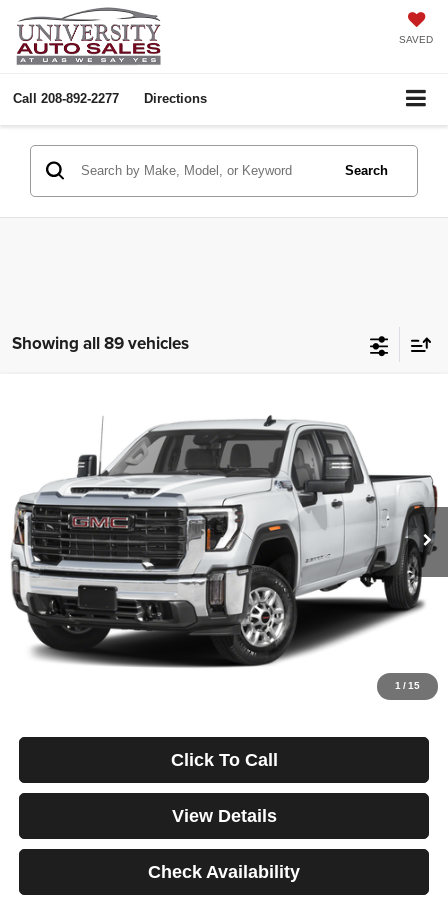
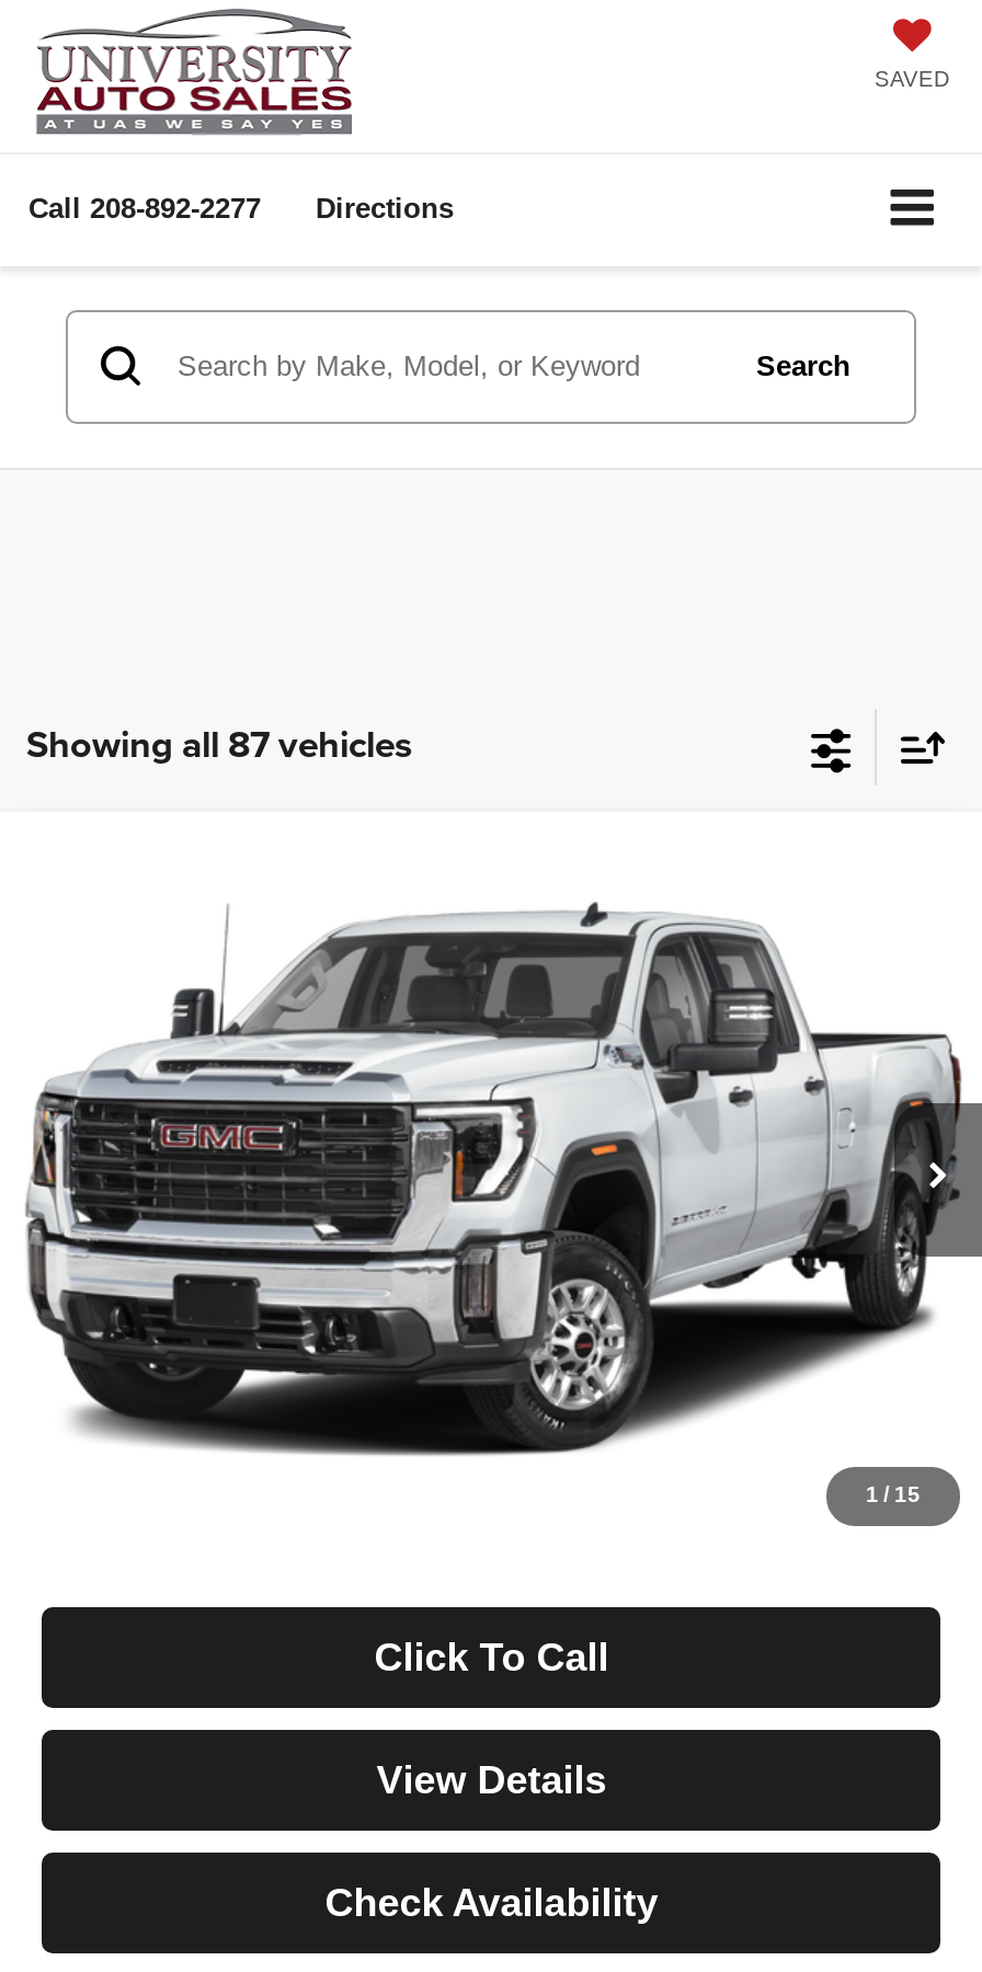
[12,331,189,355] Showing all 89 vehicles -> [26,718,412,771] Showing all 87 vehicles

